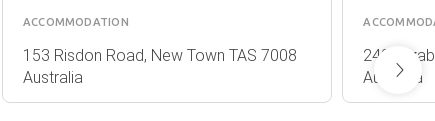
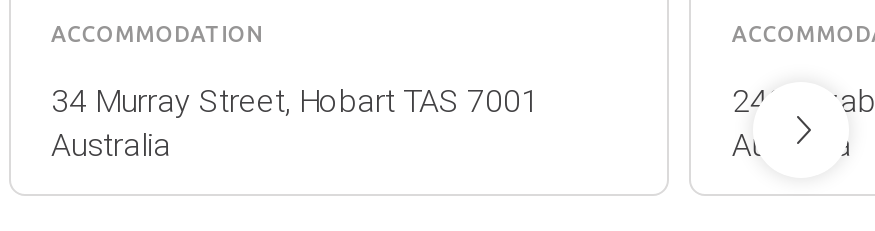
[23,46,297,65] 153 Risdon Road, New Town TAS 7008 -> [51,82,539,120] 34 Murray Street, Hobart TAS 7001

